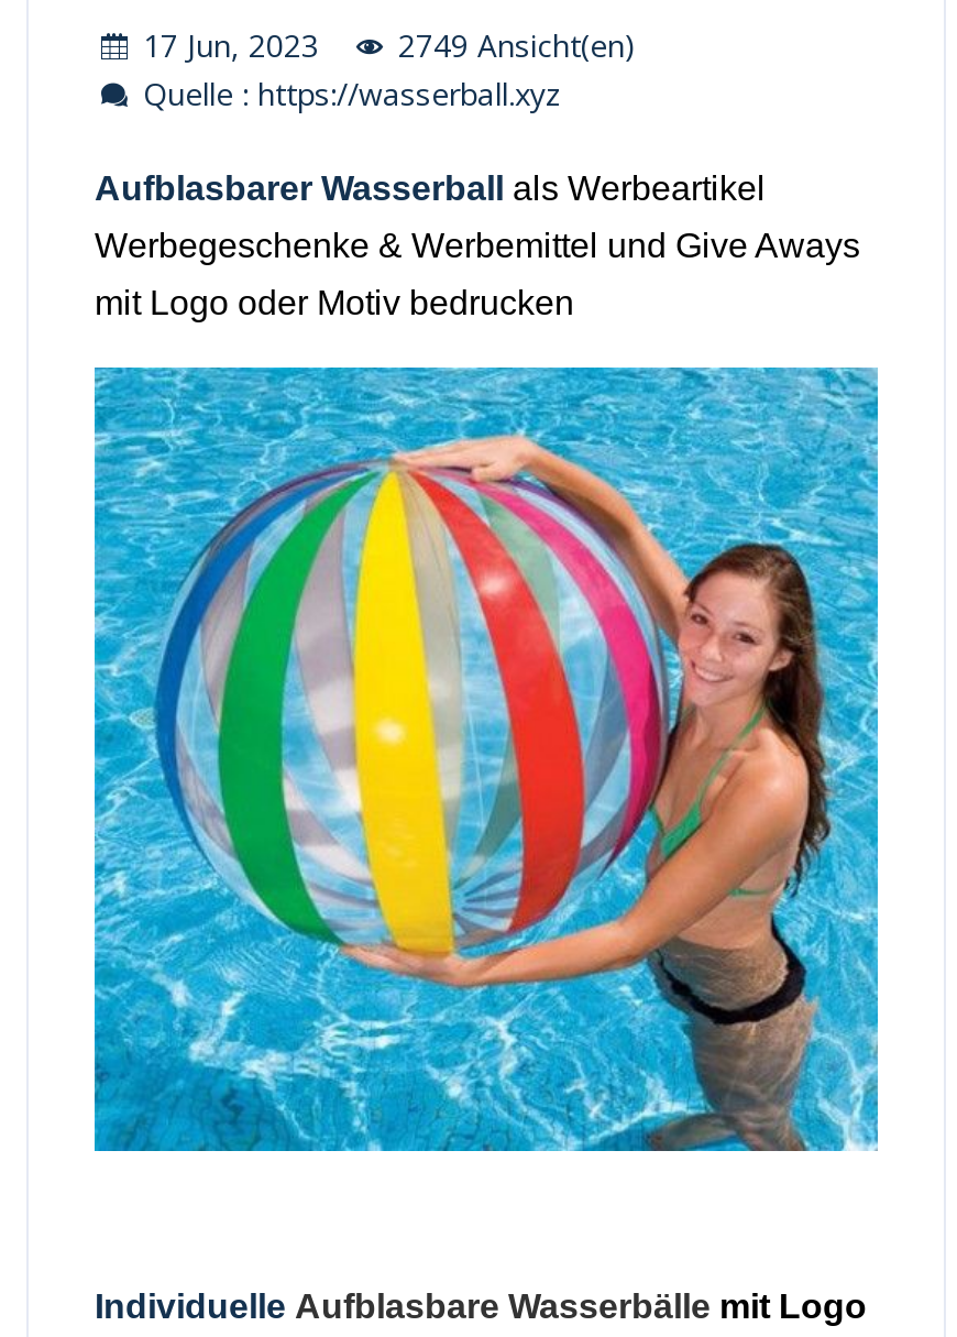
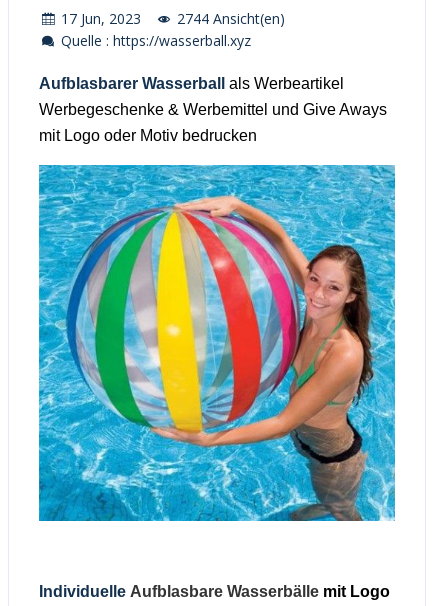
[134,24,636,65] 17 Jun, 2023 2749 Ansicht(en) -> [57,9,285,28] 17 Jun, 2023 2744 Ansicht(en)

